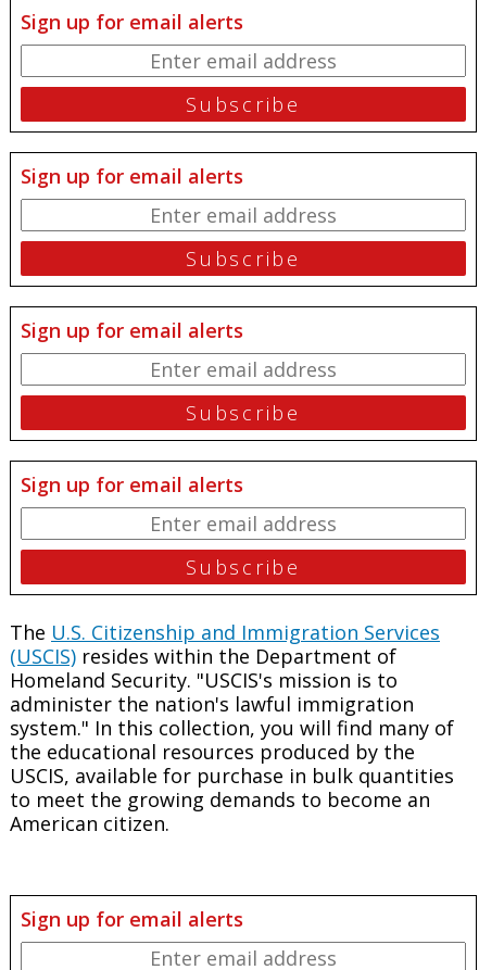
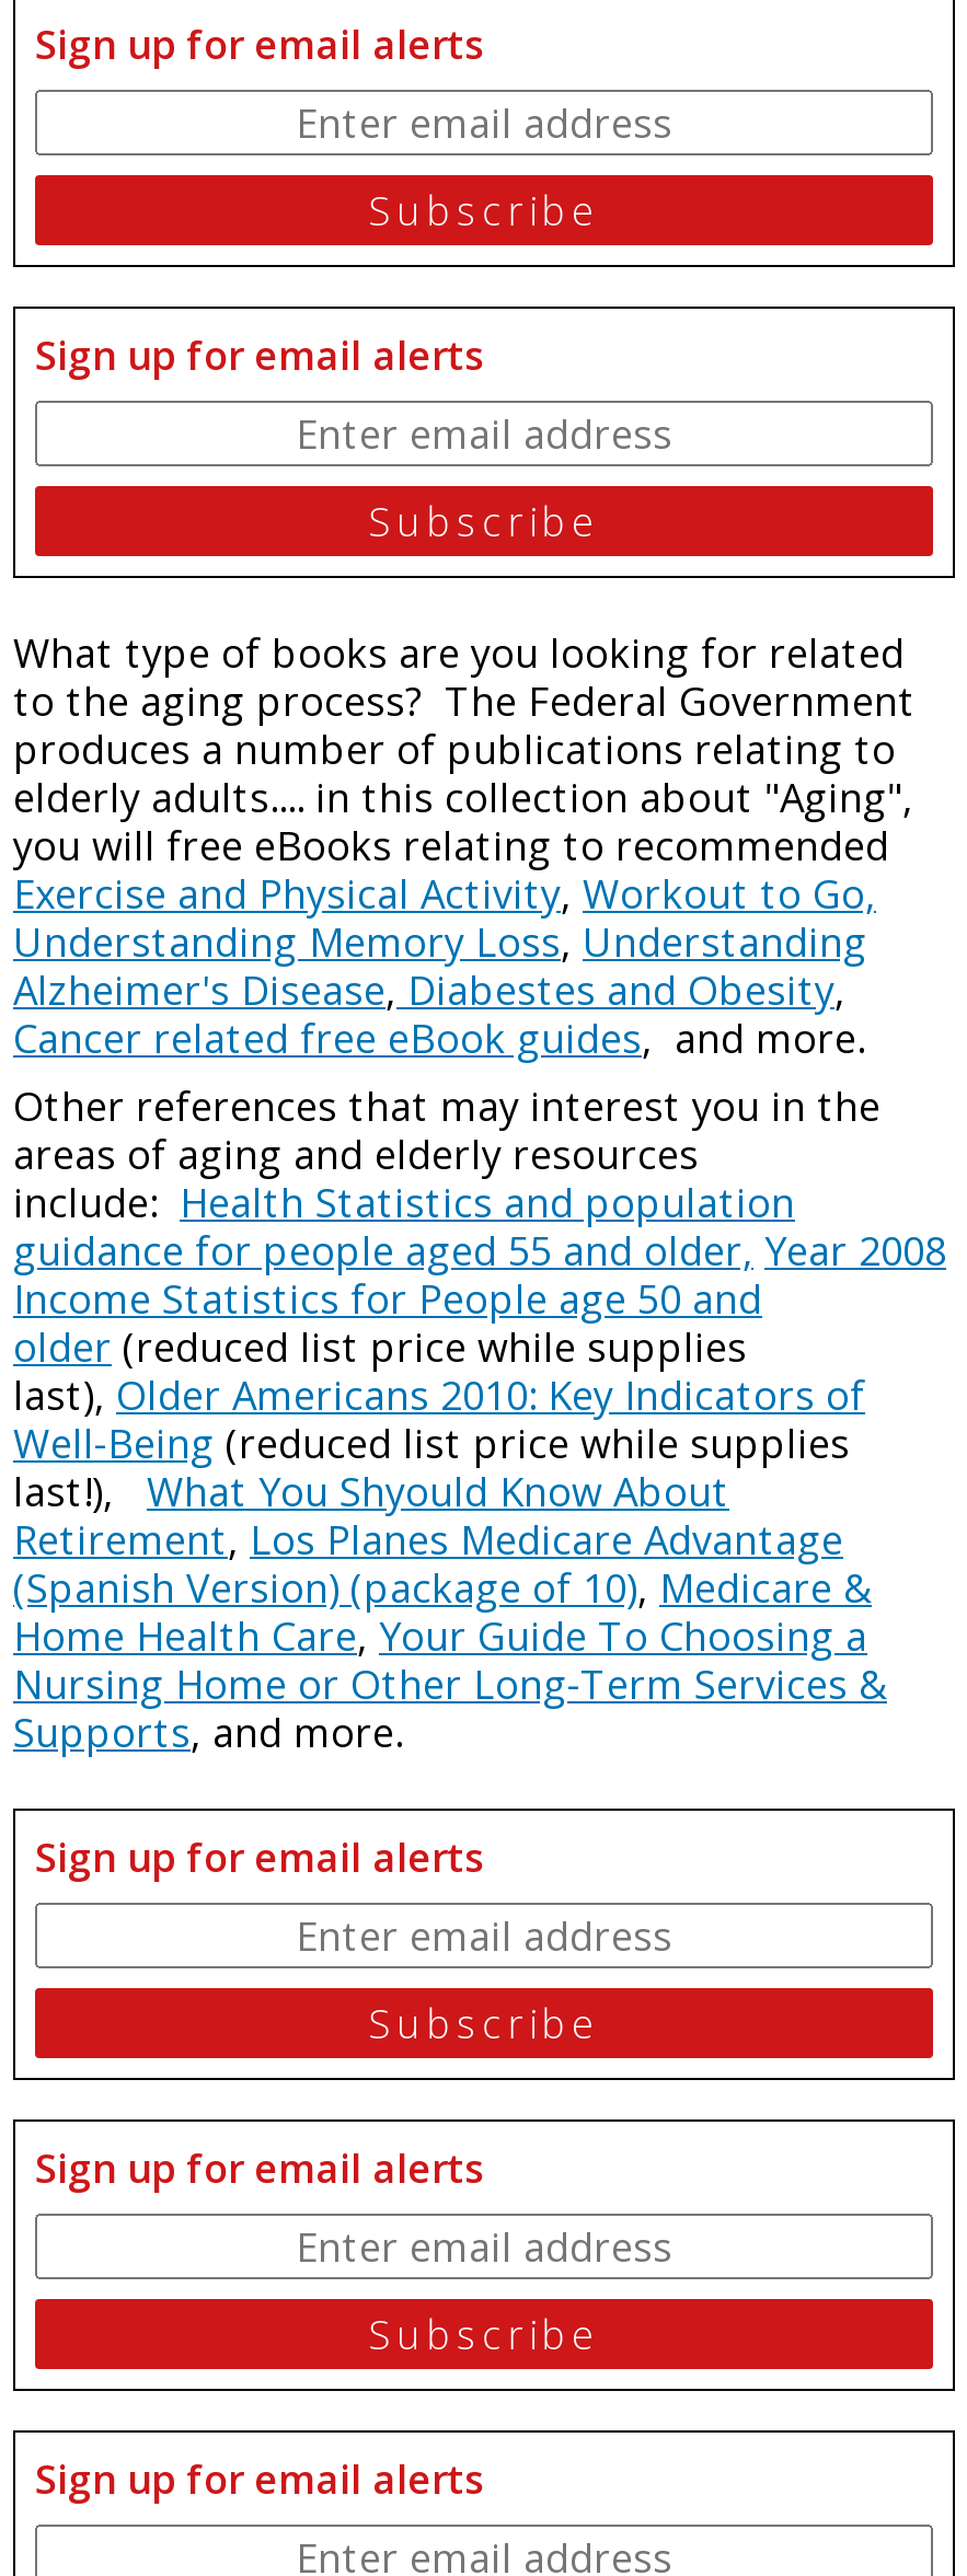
none -> [13,625,946,1757] What type of books are you looking for related | to the aging process? The Federal Government | produces a number of publications relating to | elderly adults.... in this collection about "Aging", | you will free eBooks relating to recommended | Exercise and Physical Activity, Workout to Go, | Understanding Memory Loss, Understanding | Alzheimer's Disease,Diabestes and Obesity, | Cancer related free eBook guides, and more. | Other references that may interest you in the | areas of aging and elderly resources | include: Health Statistics and population | guidance for people aged 55 and older, Year 2008 | Income Statistics for People age 50 and | older(reduced list price while supplies | last),Older Americans 2010: Key Indicators of | Well-Being(reduced list price while supplies | last!),What You Shyould Know About | Retirement,Los Planes Medicare Advantage | (Spanish Version) (package of 10),Medicare & | Home Health Care,Your Guide To Choosing a | Nursing Home or Other Long-Term Services & | Supports, and more.
moved [21,317,243,498] -> [35,1831,484,2194]: Sign up for email alerts | Sign up for email alerts
[10,619,454,836] The U.S. Citizenship and Immigration Services | (USCIS)resides within the Department of | Homeland Security. "USCIS's mission is to | administer the nation's lawful immigration | system." In this collection, you will find many of | the educational resources produced by the | USCIS, available for purchase in bulk quantities | to meet the growing demands to become an | American citizen. -> none

